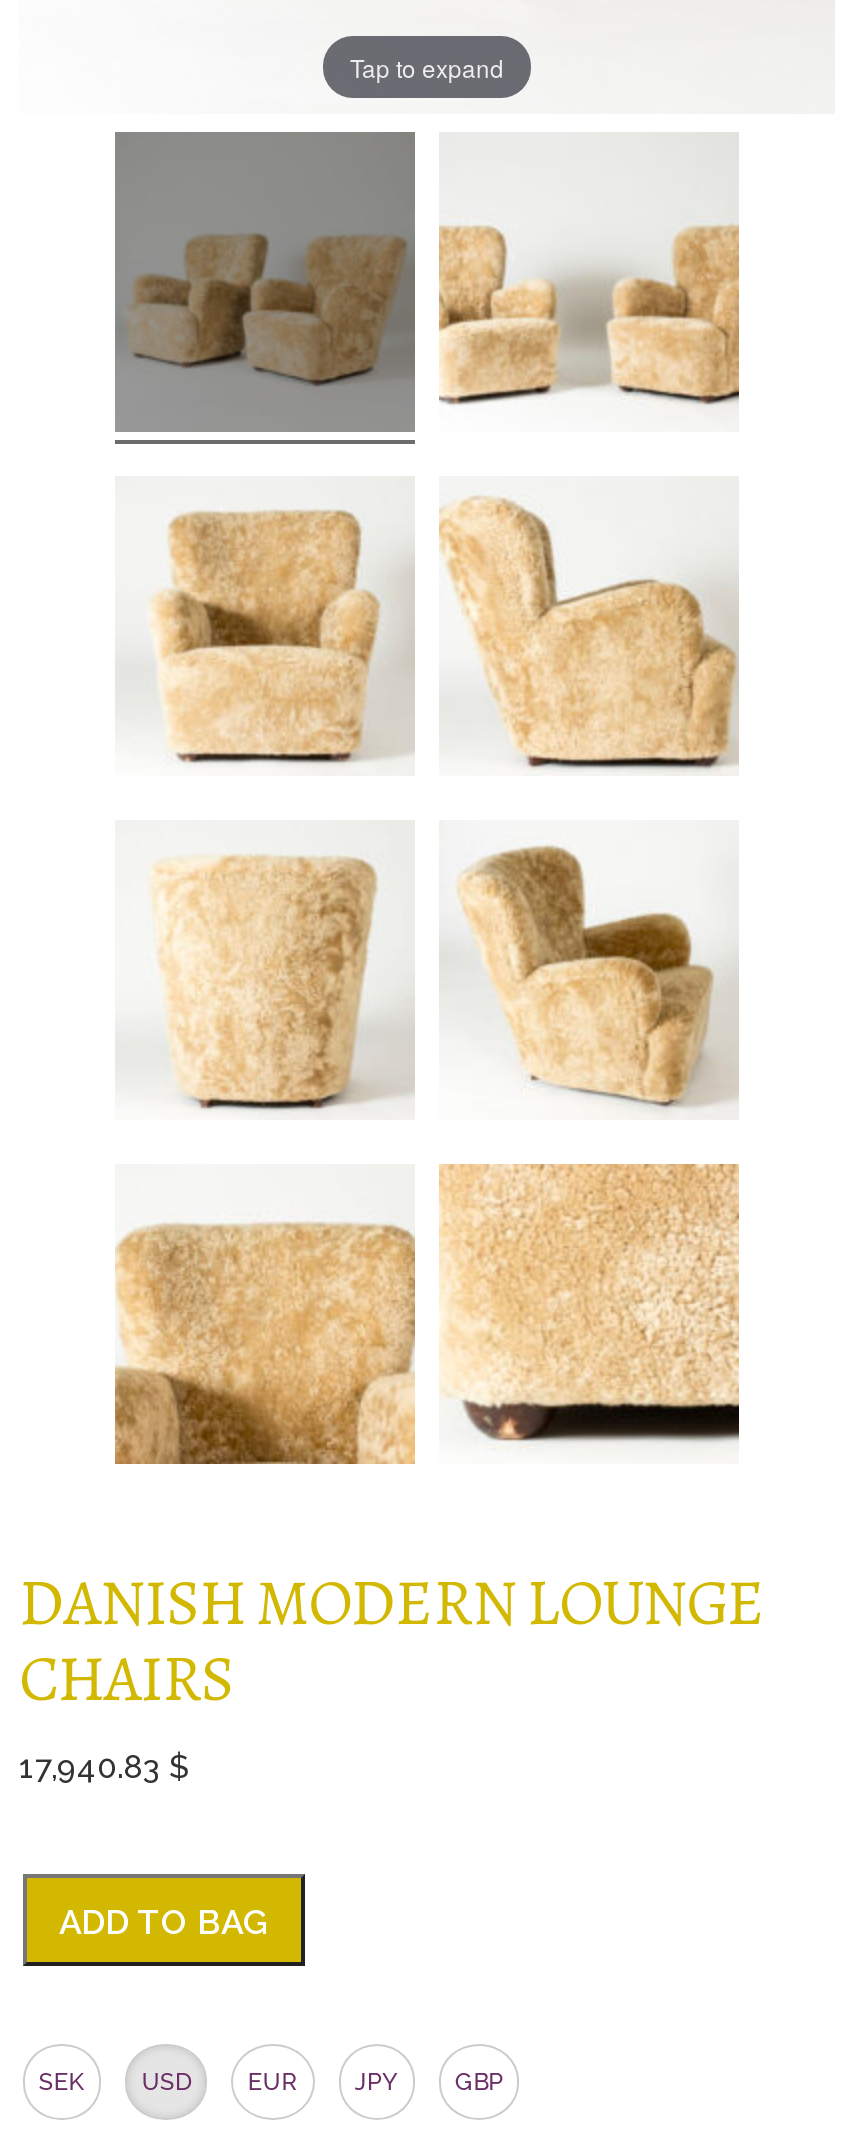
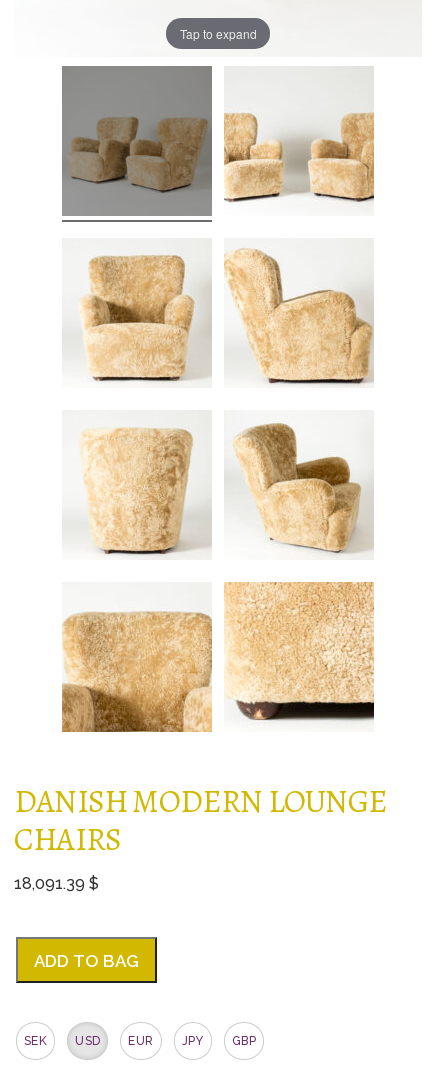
[19,1748,189,1786] 17,940.83 $ -> [14,874,99,893] 18,091.39 $

